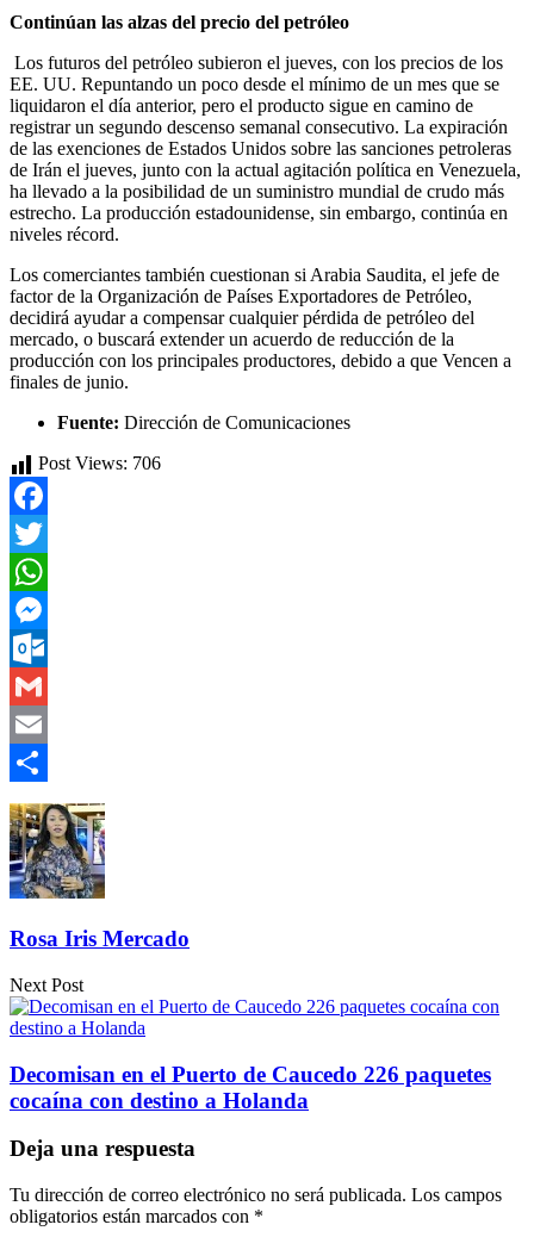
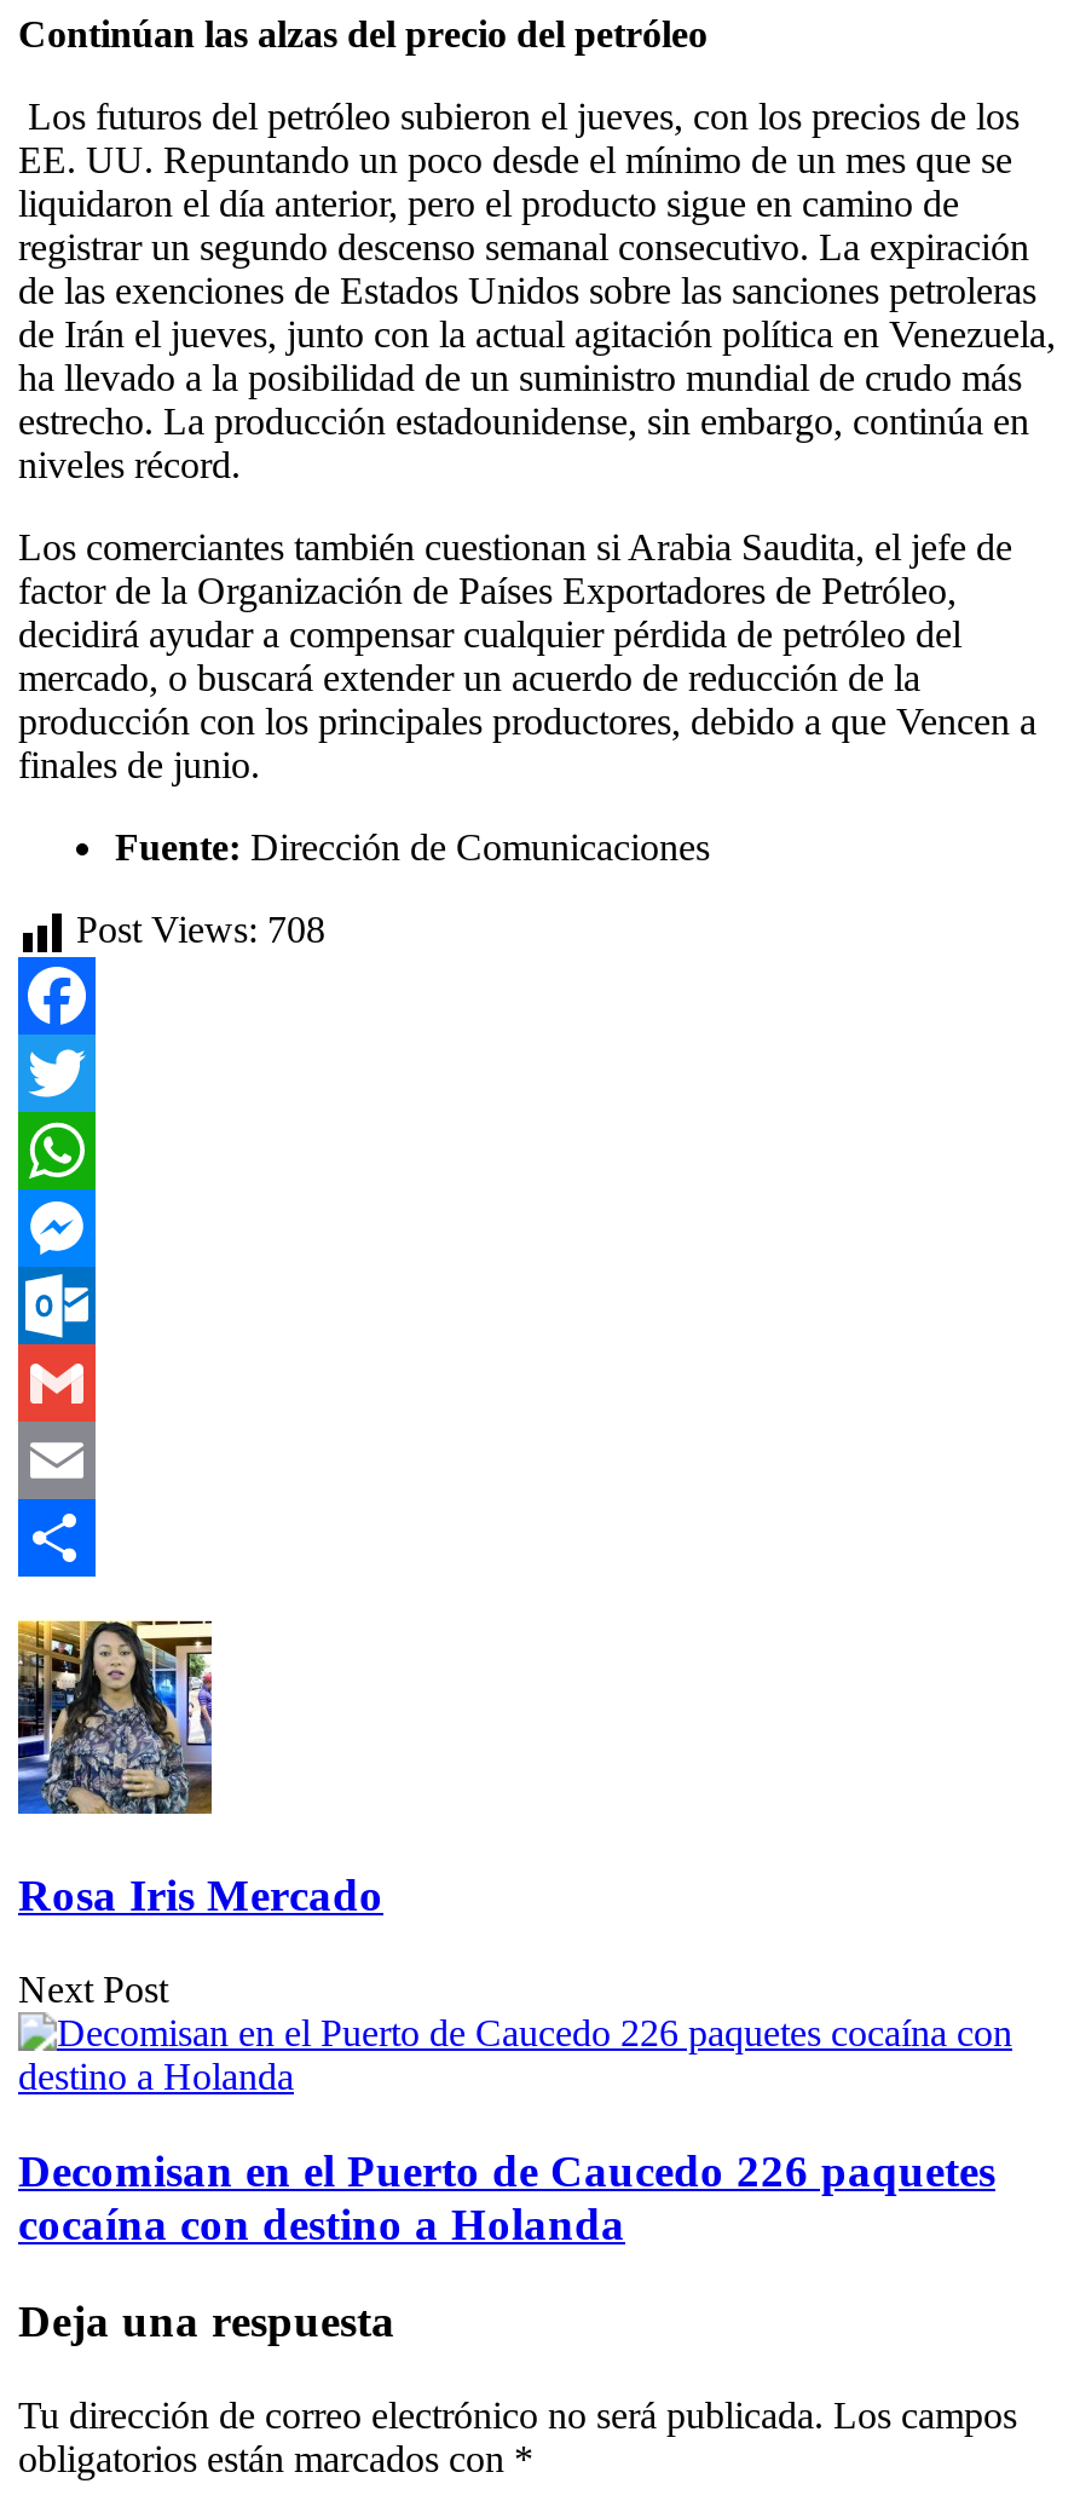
[38,453,161,473] Post Views: 706 -> [76,909,325,951] Post Views: 708

